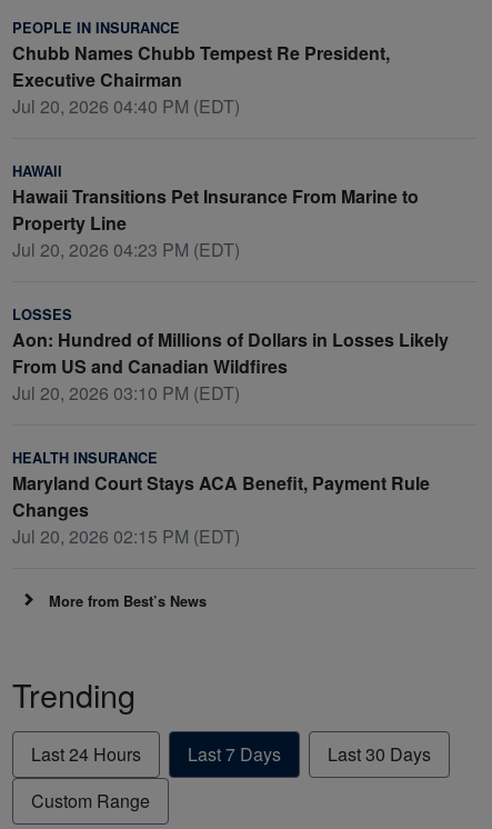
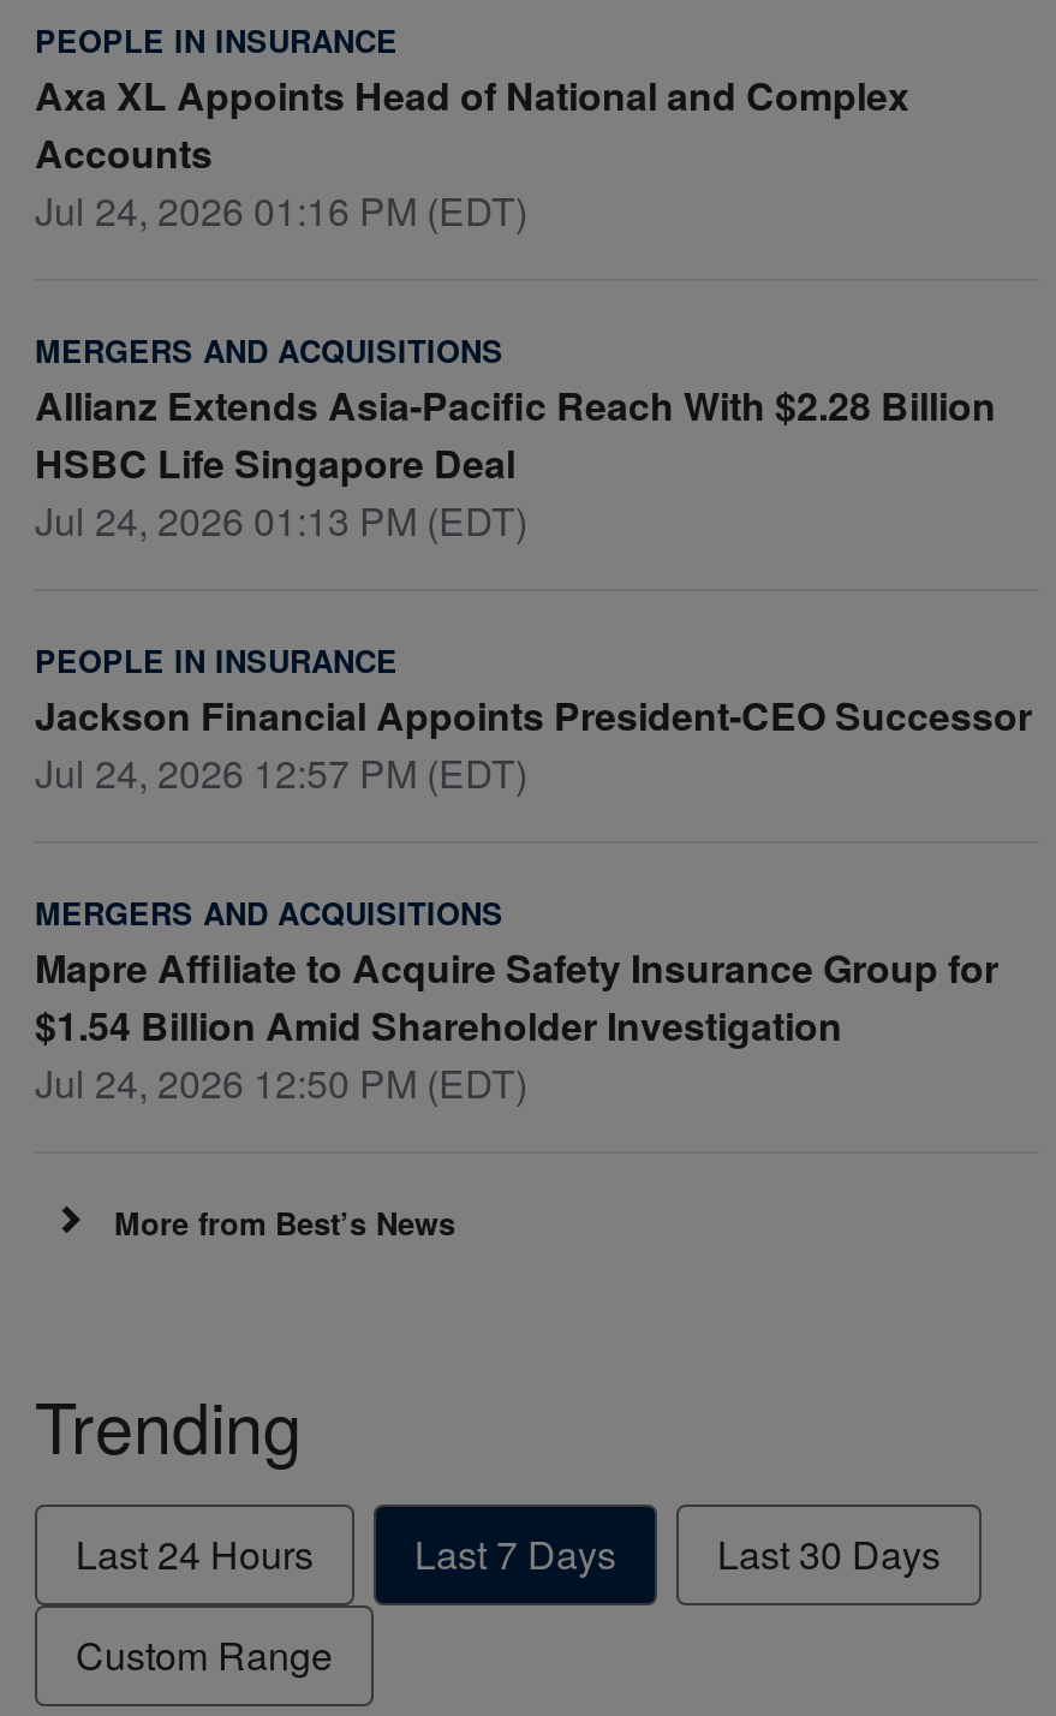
[12,40,390,118] Chubb Names Chubb Tempest Re President, | Executive Chairman | Jul 20, 2026 04:40 PM (EDT) -> [35,66,909,237] Axa XL Appoints Head of National and Complex | Accounts | Jul 24, 2026 01:16 PM (EDT)
[12,161,419,262] HAWAII | Hawaii Transitions Pet Insurance From Marine to | Property Line | Jul 20, 2026 04:23 PM (EDT) -> [35,328,996,547] MERGERS AND ACQUISITIONS | Allianz Extends Asia-Pacific Reach With $2.28 Billion | HSBC Life Singapore Deal | Jul 24, 2026 01:13 PM (EDT)
[12,304,449,405] LOSSES | Aon: Hundred of Millions of Dollars in Losses Likely | From US and Canadian Wildfires | Jul 20, 2026 03:10 PM (EDT) -> [35,638,1032,799] PEOPLE IN INSURANCE | Jackson Financial Appoints President-CEO Successor | Jul 24, 2026 12:57 PM (EDT)
[12,447,430,549] HEALTH INSURANCE | Maryland Court Stays ACA Benefit, Payment Rule | Changes | Jul 20, 2026 02:15 PM (EDT) -> [35,891,998,1109] MERGERS AND ACQUISITIONS | Mapre Affiliate to Acquire Safety Insurance Group for | $1.54 Billion Amid Shareholder Investigation | Jul 24, 2026 12:50 PM (EDT)

